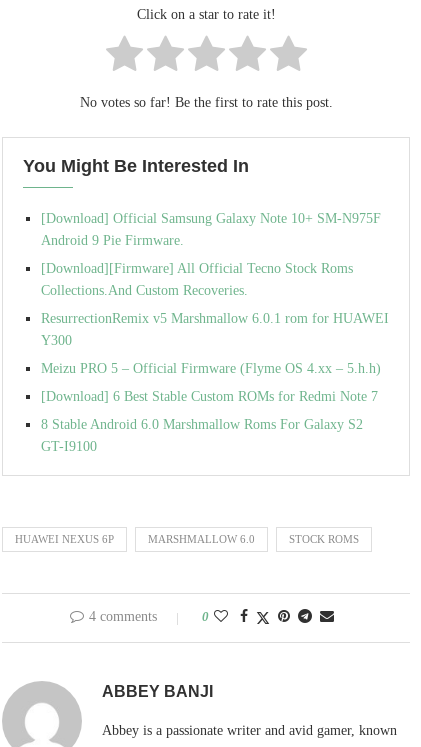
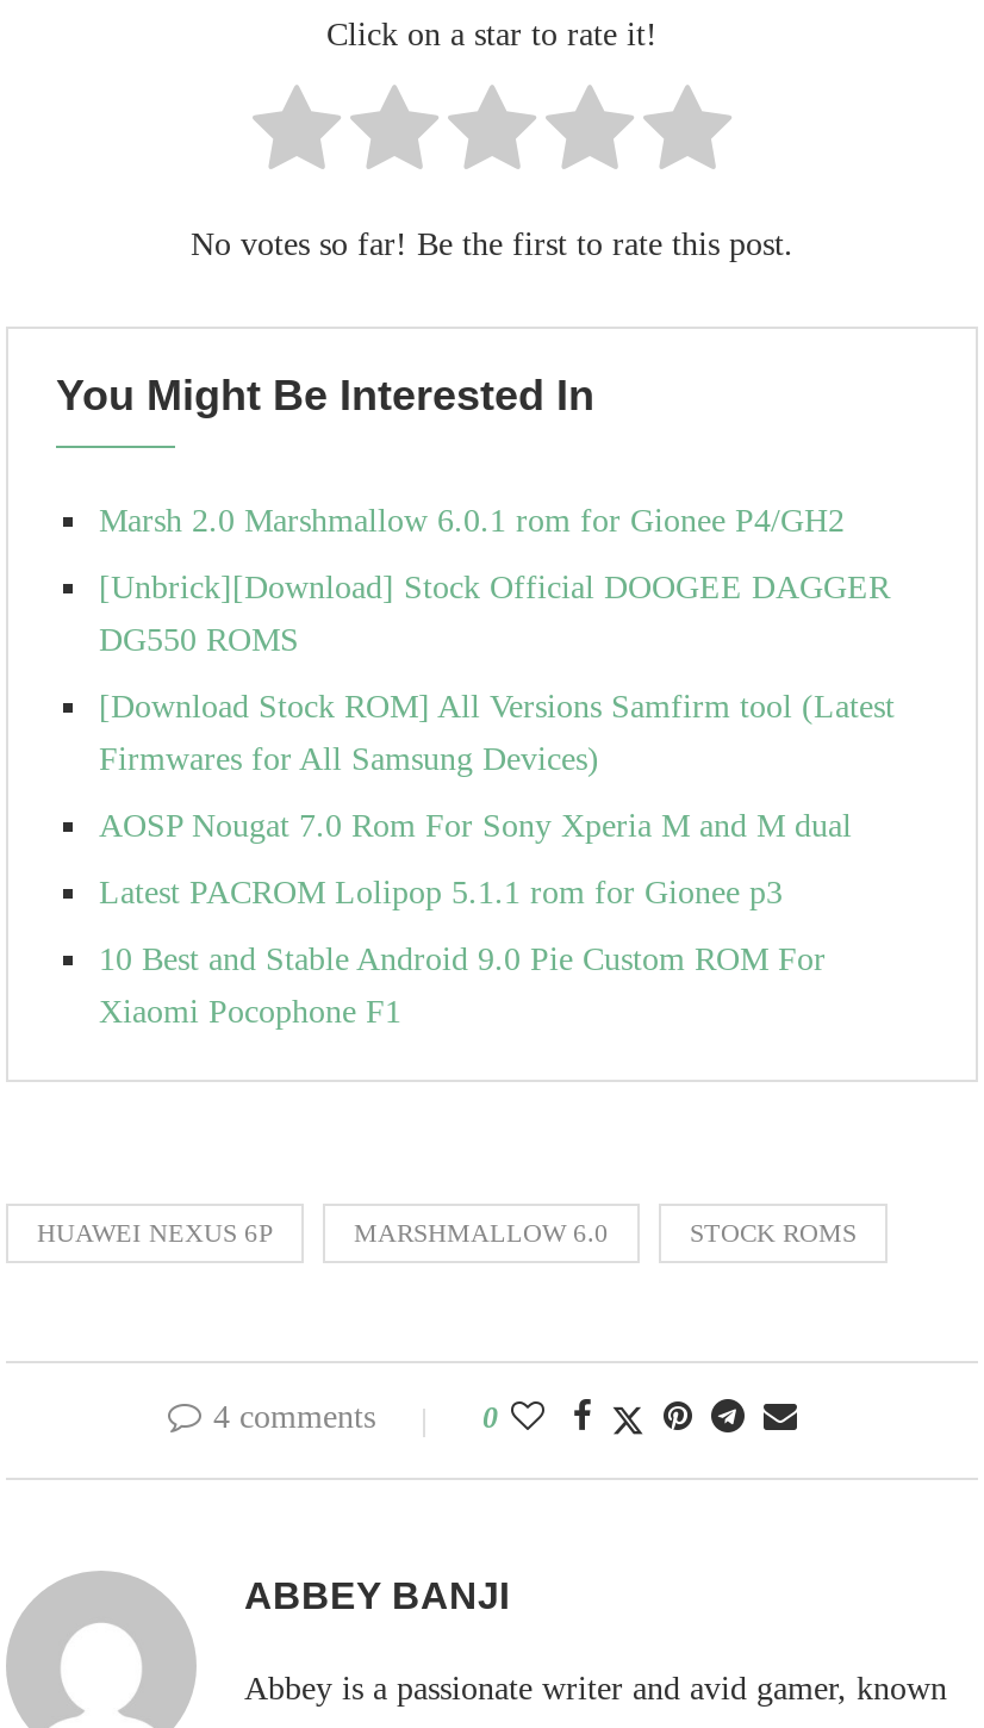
[41,211,389,454] [Download] Official Samsung Galaxy Note 10+ SM-N975F | Android 9 Pie Firmware. | [Download][Firmware] All Official Tecno Stock Roms | Collections.And Custom Recoveries. | ResurrectionRemix v5 Marshmallow 6.0.1 rom for HUAWEI | Y300 | Meizu PRO 5 – Official Firmware (Flyme OS 4.xx – 5.h.h) | [Download] 6 Best Stable Custom ROMs for Redmi Note 7 | 8 Stable Android 6.0 Marshmallow Roms For Galaxy S2 | GT-I9100 -> [99,502,895,1029] Marsh 2.0 Marshmallow 6.0.1 rom for Gionee P4/GH2 | [Unbrick][Download] Stock Official DOOGEE DAGGER | DG550 ROMS | [Download Stock ROM] All Versions Samfirm tool (Latest | Firmwares for All Samsung Devices) | AOSP Nougat 7.0 Rom For Sony Xperia M and M dual | Latest PACROM Lolipop 5.1.1 rom for Gionee p3 | 10 Best and Stable Android 9.0 Pie Custom ROM For | Xiaomi Pocophone F1

